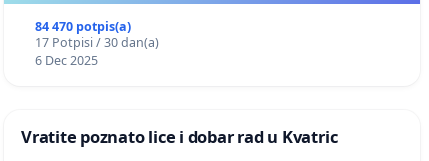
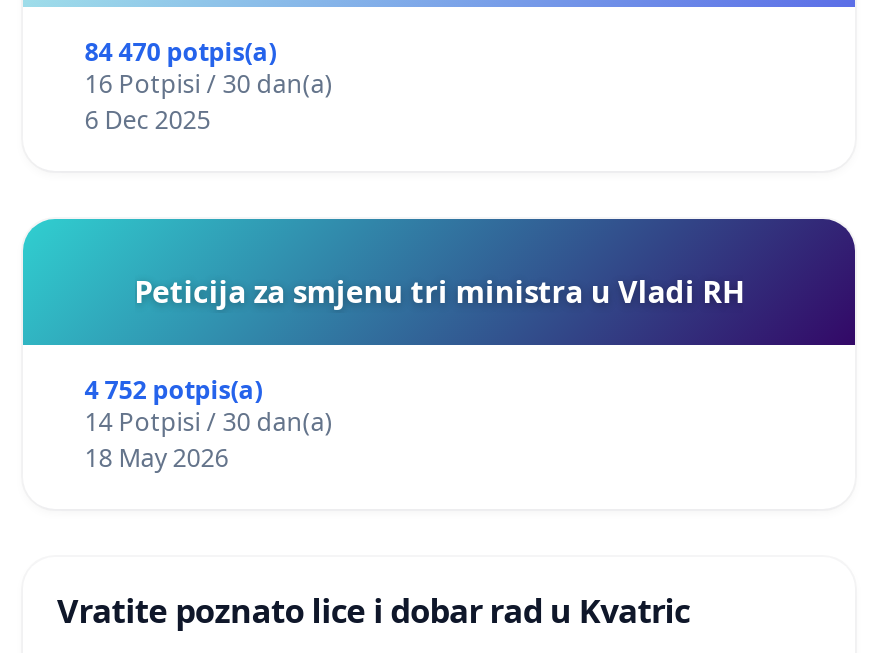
[35,34,159,51] 17 Potpisi / 30 dan(a) -> [85,67,333,101] 16 Potpisi / 30 dan(a)
none -> [85,271,744,475] Peticija za smjenu tri ministra u Vladi RH | 4 752 potpis(a) | 14 Potpisi / 30 dan(a) | 18 May 2026

